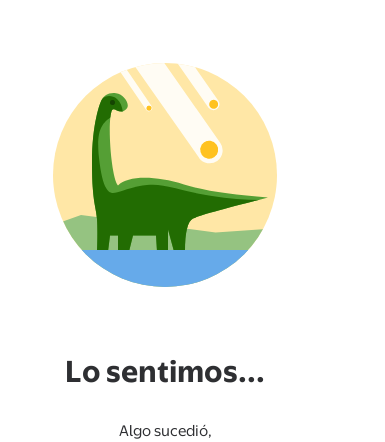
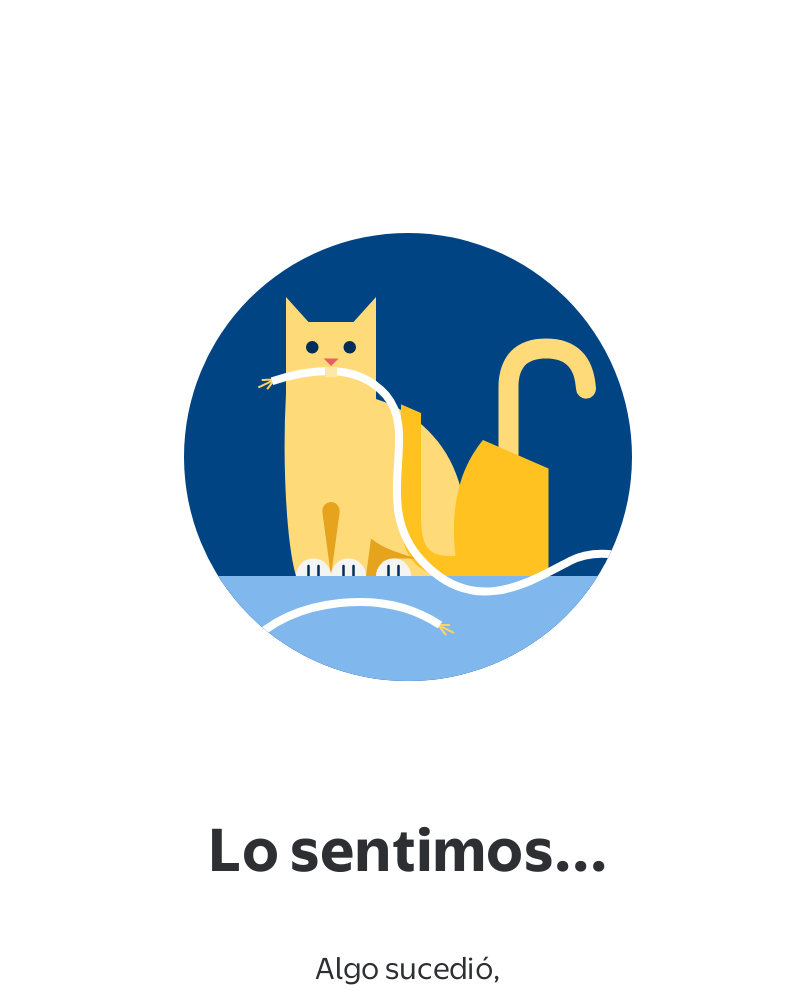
[53,63,277,264] [image] -> [182,231,634,637] [image]

